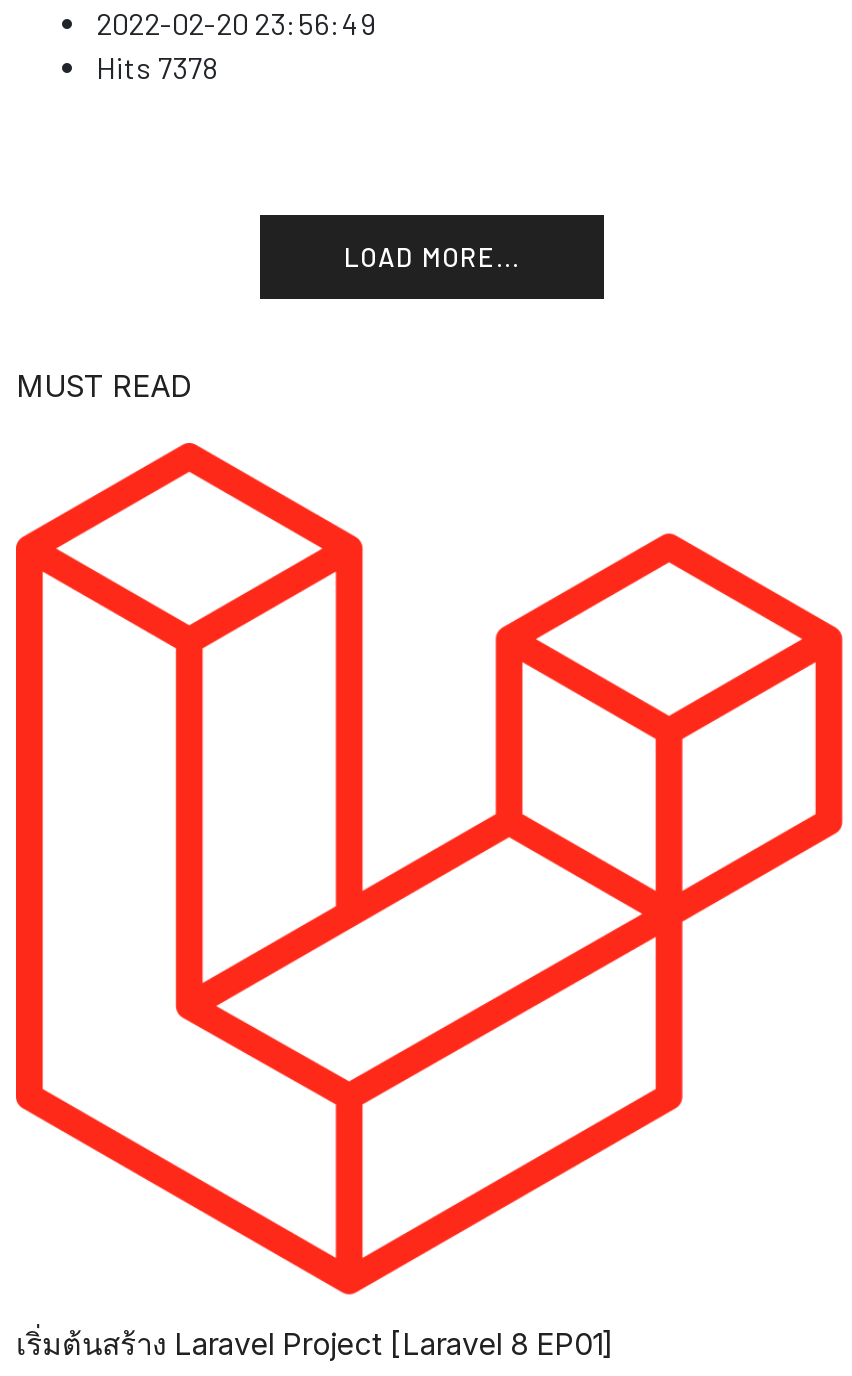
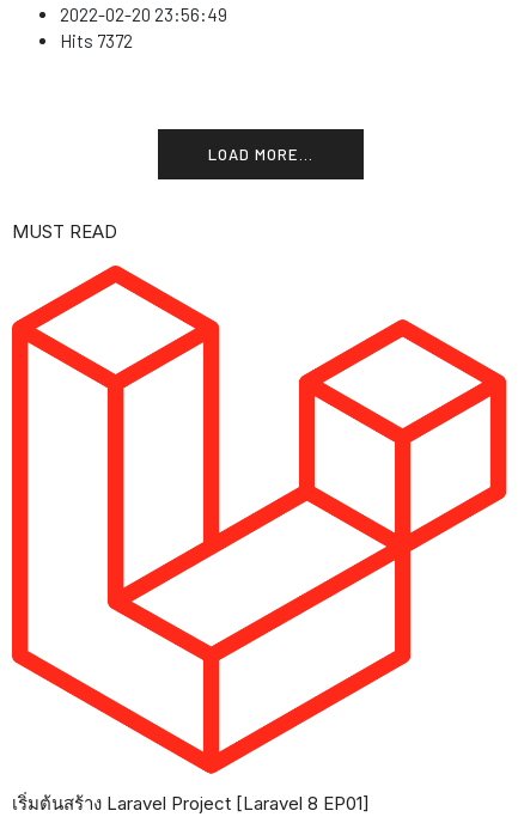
[96,49,218,85] Hits 7378 -> [60,29,133,51] Hits 7372

